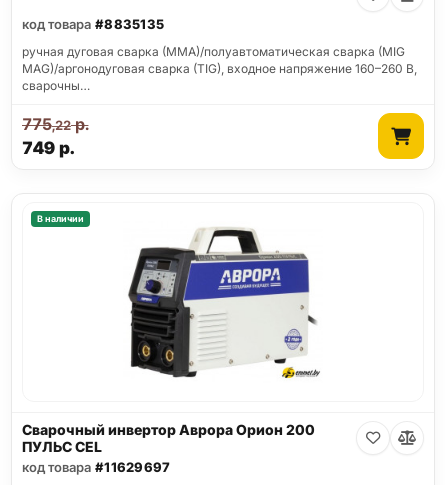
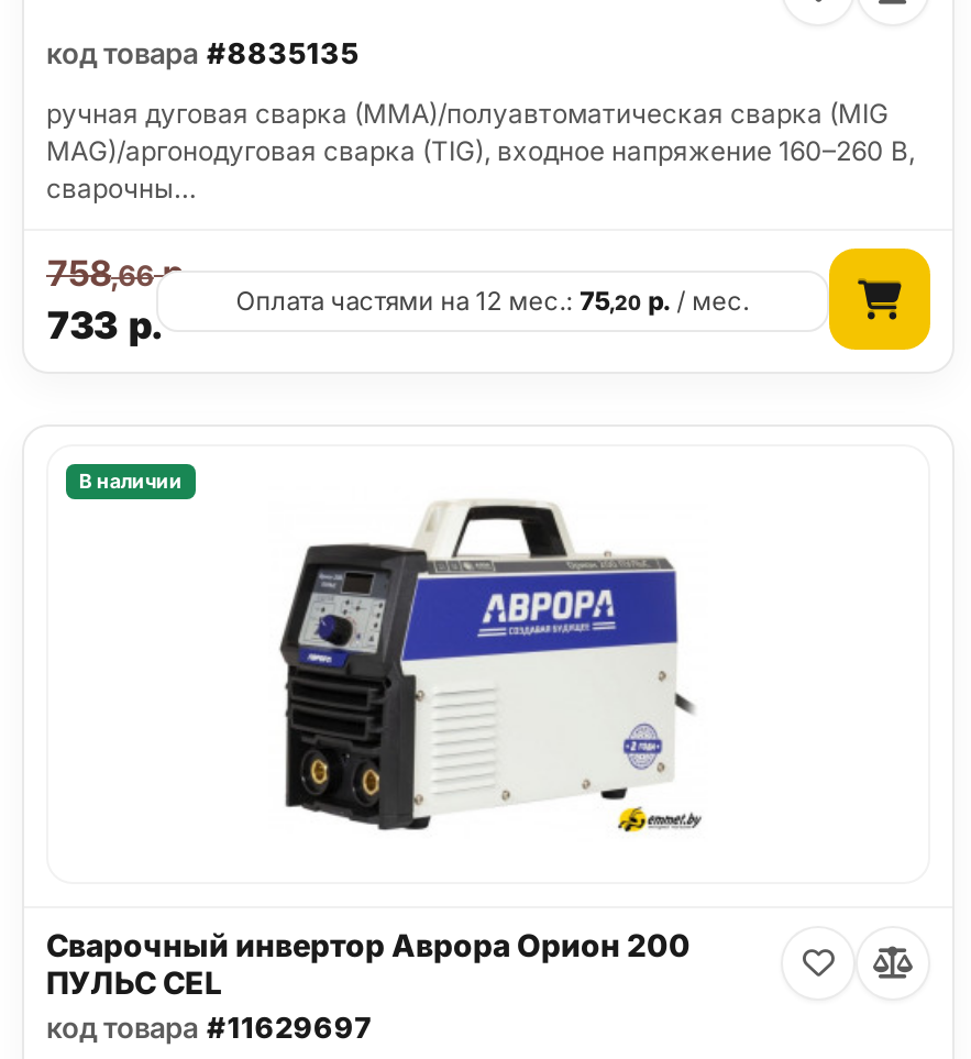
[22,114,88,134] 775,22р. -> [46,252,749,318] 758,66р. | Оплата частями на 12 мес.: 75,20 р. / мес.
[22,138,75,158] 749 р. -> [46,304,163,348] 733 р.

